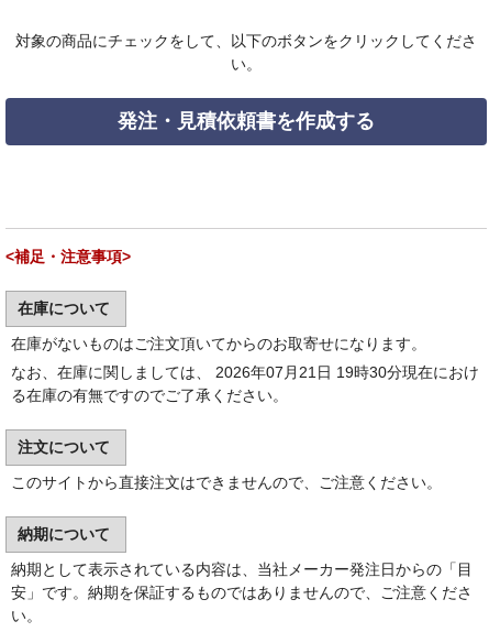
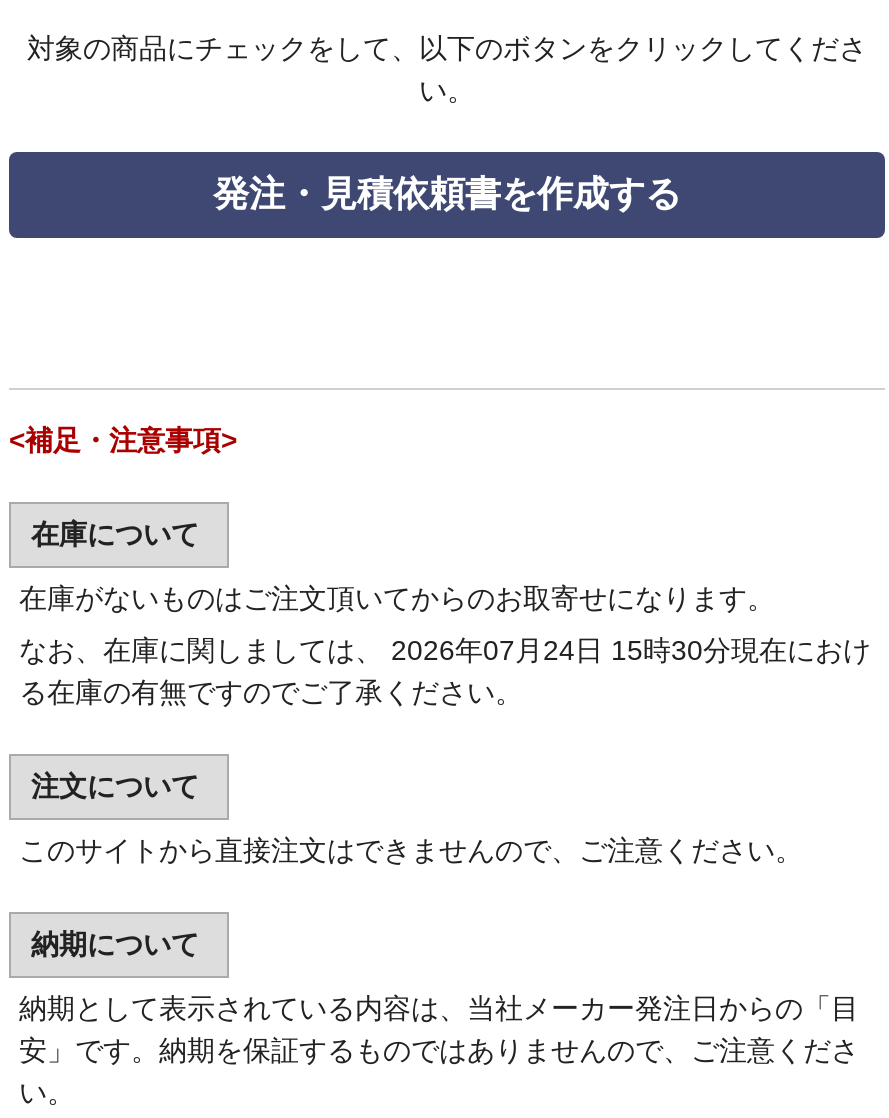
[11,364,479,381] なお、在庫に関しましては、 2026年07月21日 19時30分現在におけ -> [19,635,871,667] なお、在庫に関しましては、 2026年07月24日 15時30分現在におけ

